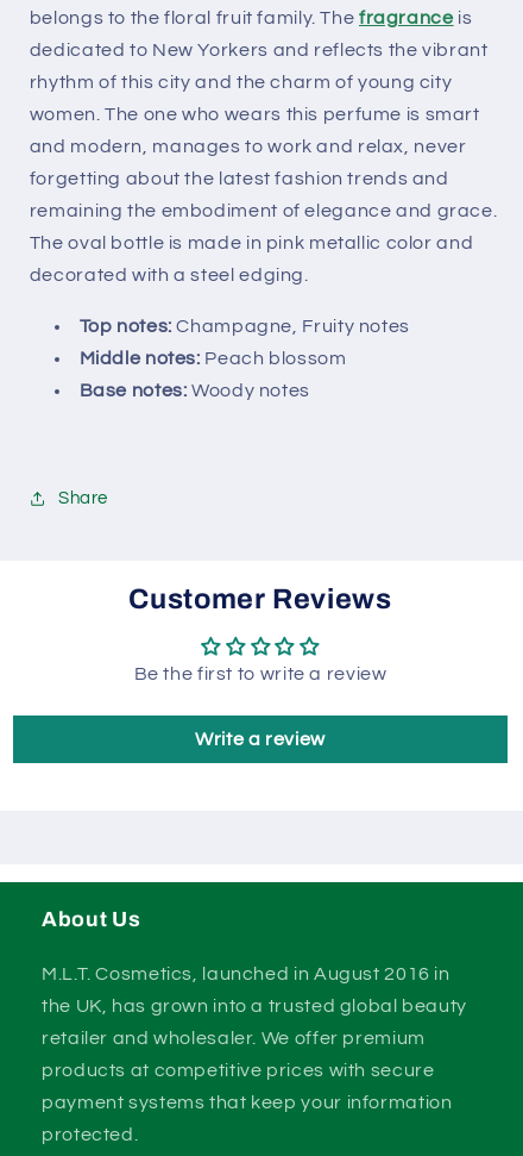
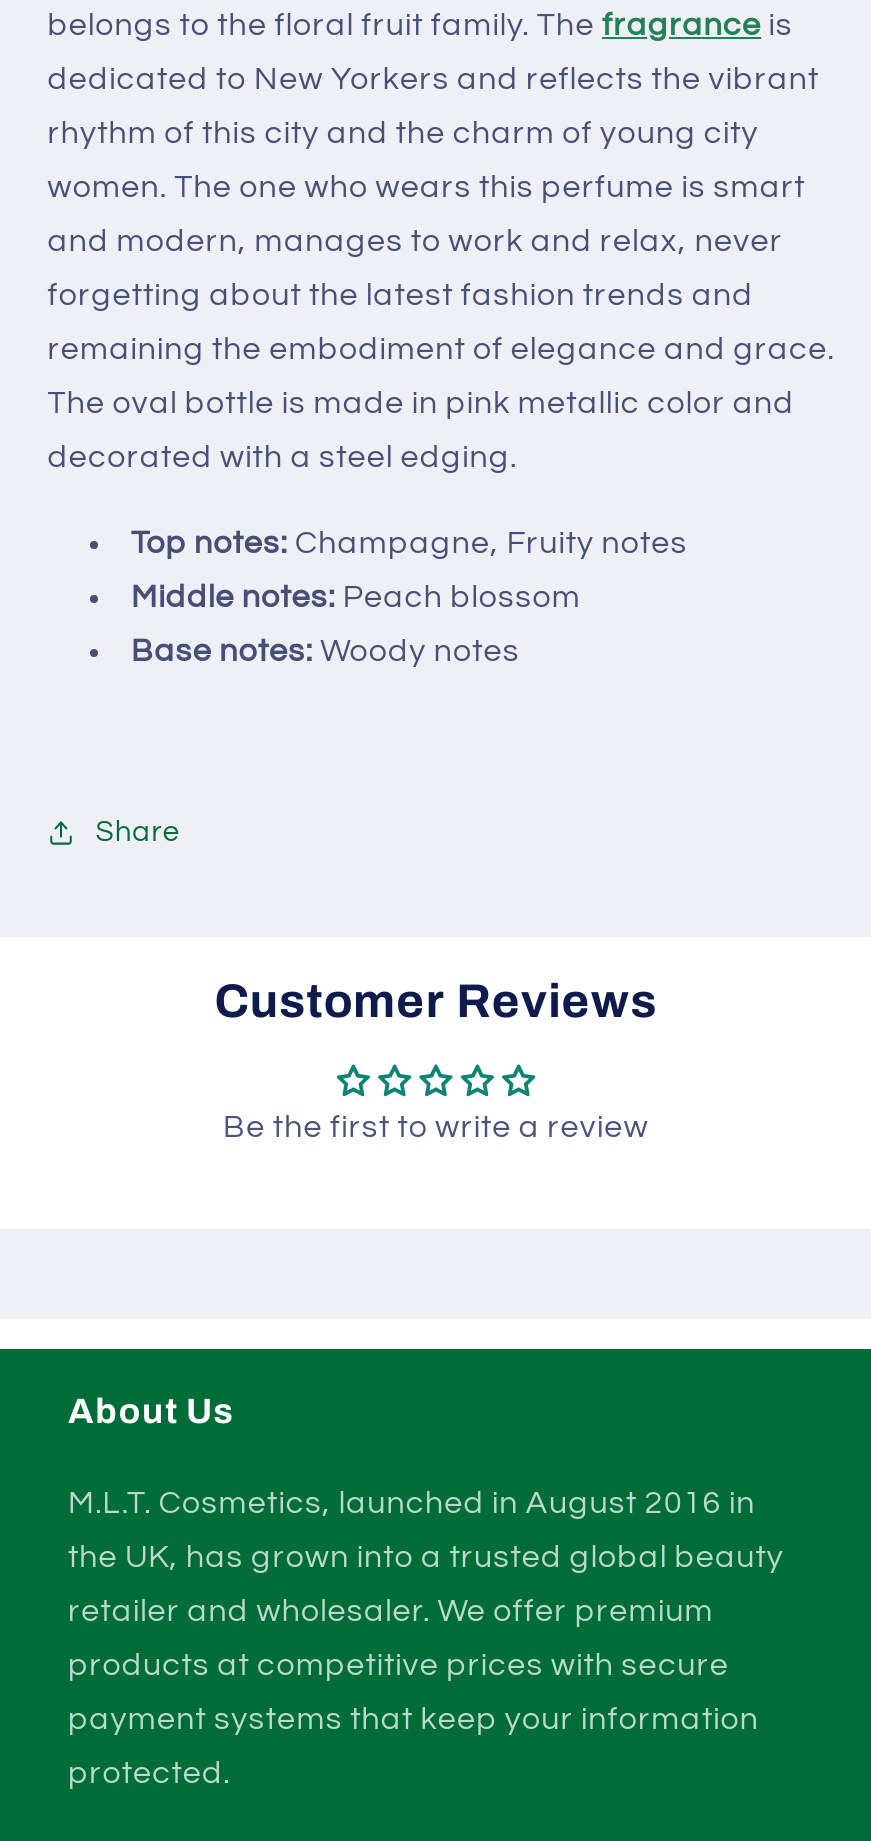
[195,730,326,749] Write a review -> none

